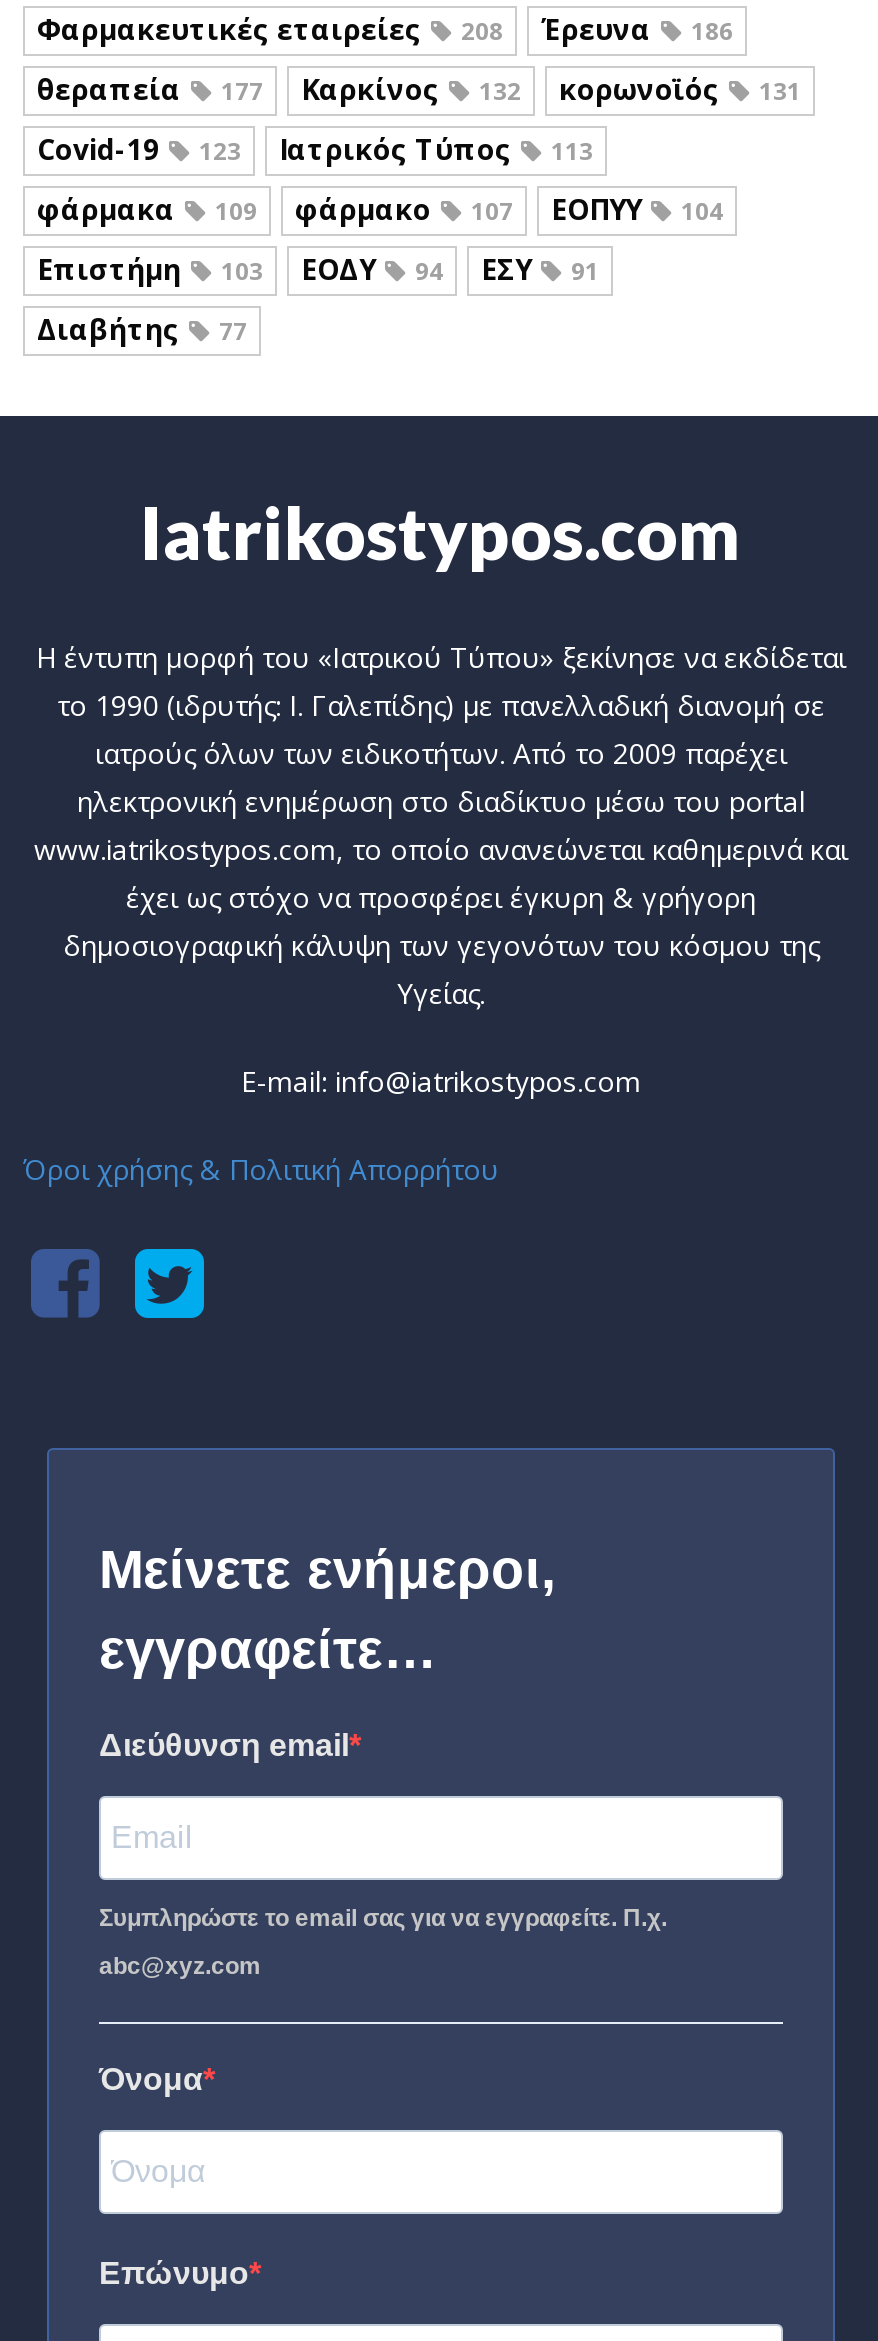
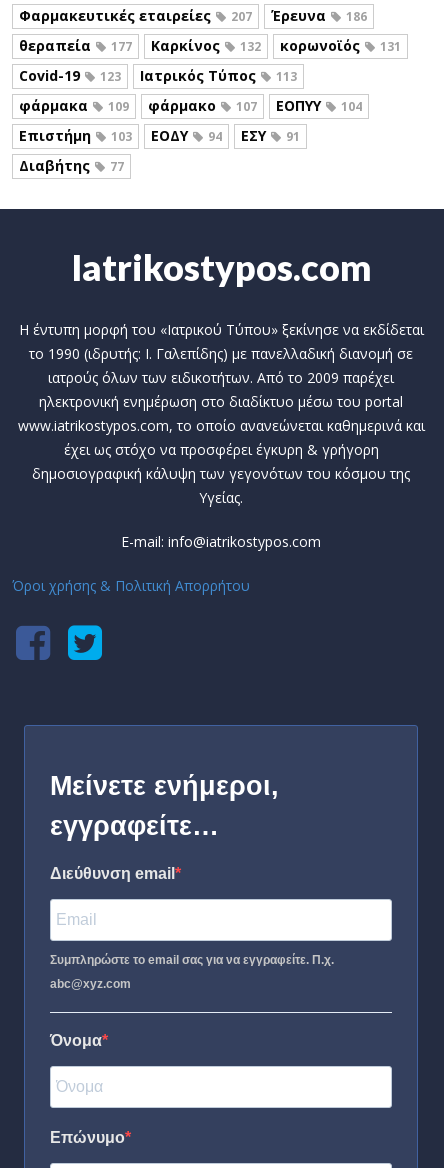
[37,10,733,48] Φαρμακευτικές εταιρείες 208 Έρευνα 186 -> [19,6,367,25] Φαρμακευτικές εταιρείες 207 Έρευνα 186

